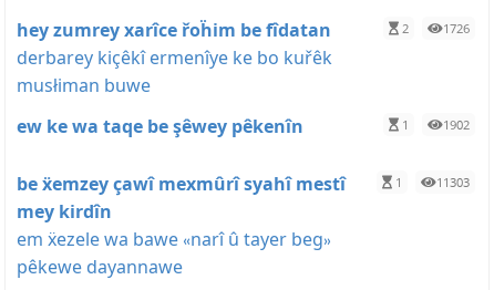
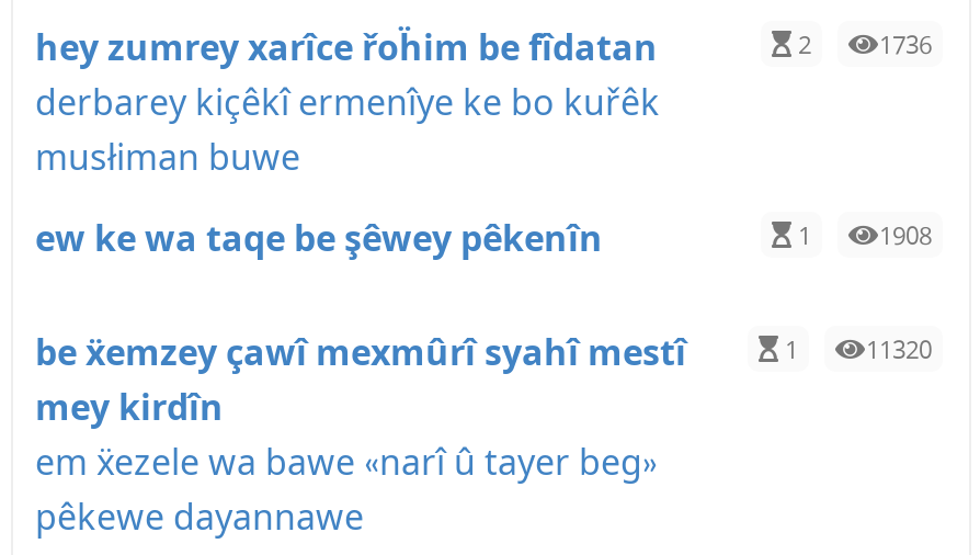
[399,18,470,39] 2 1726 -> [791,23,932,65] 2 1736
[399,114,470,135] 1 1902 -> [791,214,932,256] 1 1908
[392,172,470,193] 1 11303 -> [778,328,932,370] 1 11320

